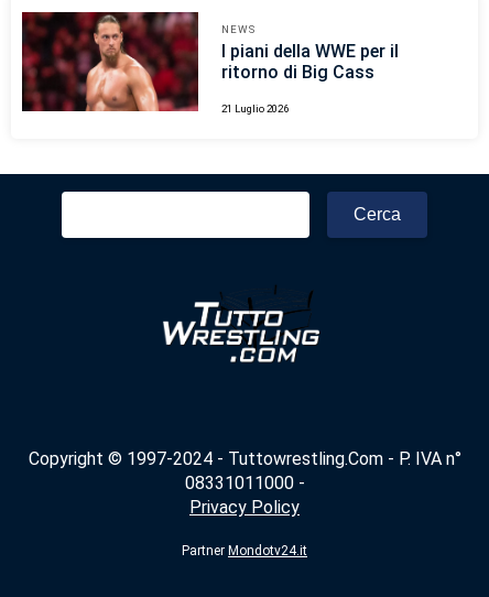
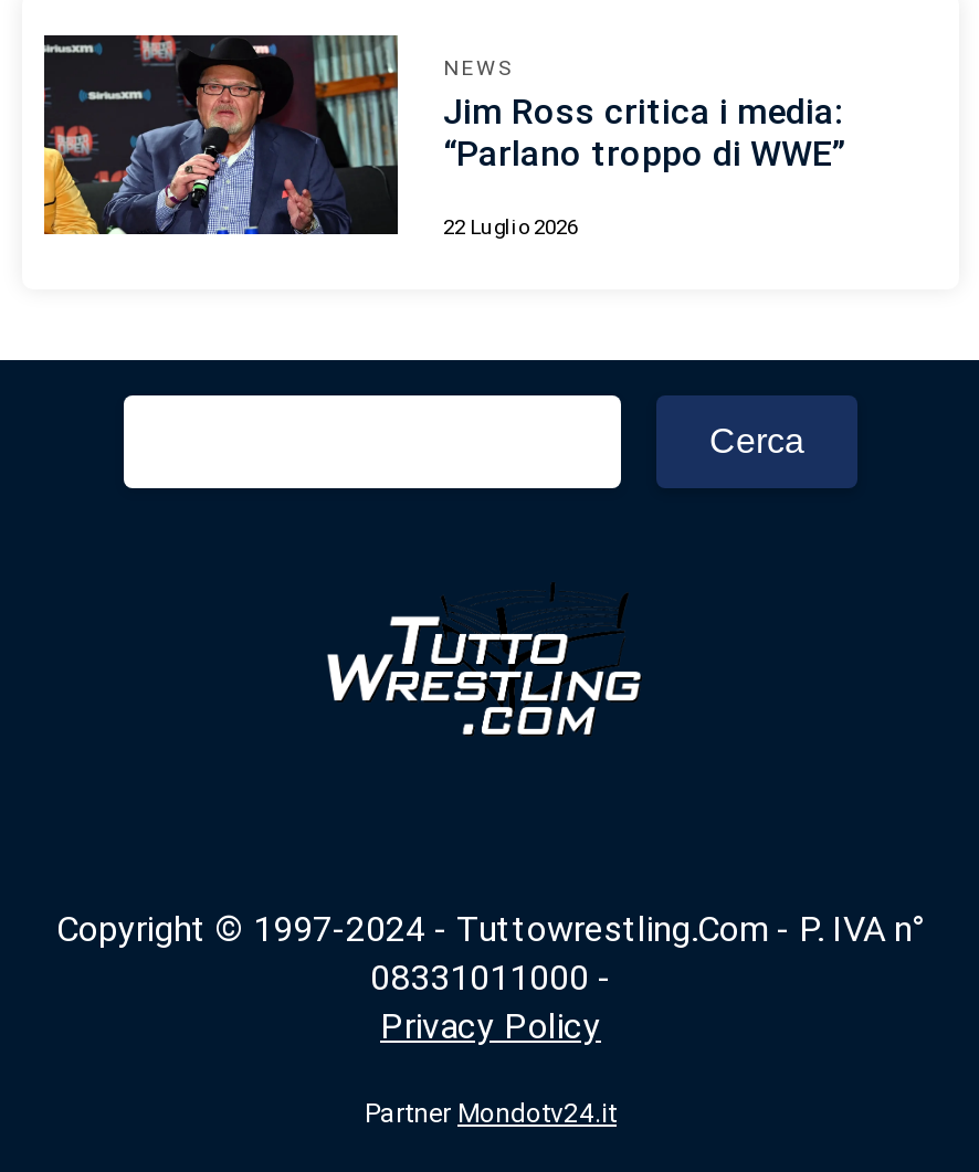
[21,11,398,112] [image] | I piani della WWE per il | ritorno di Big Cass -> [42,33,845,236] [image] | Jim Ross critica i media: | “Parlano troppo di WWE”
[221,102,288,114] 21 Luglio 2026 -> [443,214,578,238] 22 Luglio 2026

